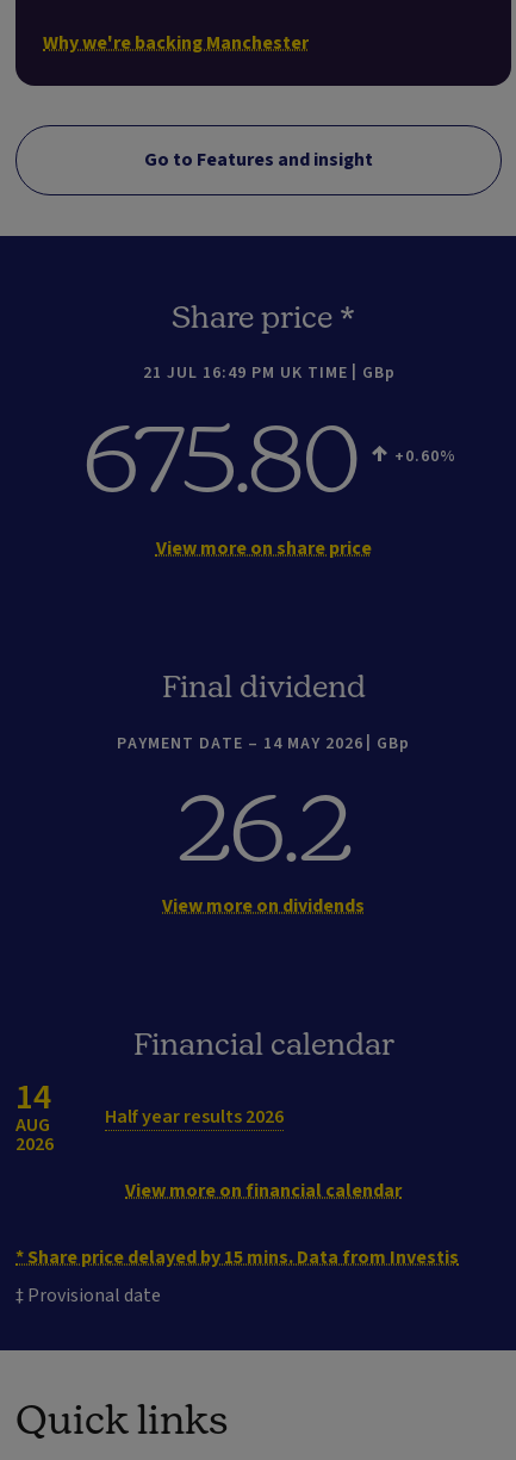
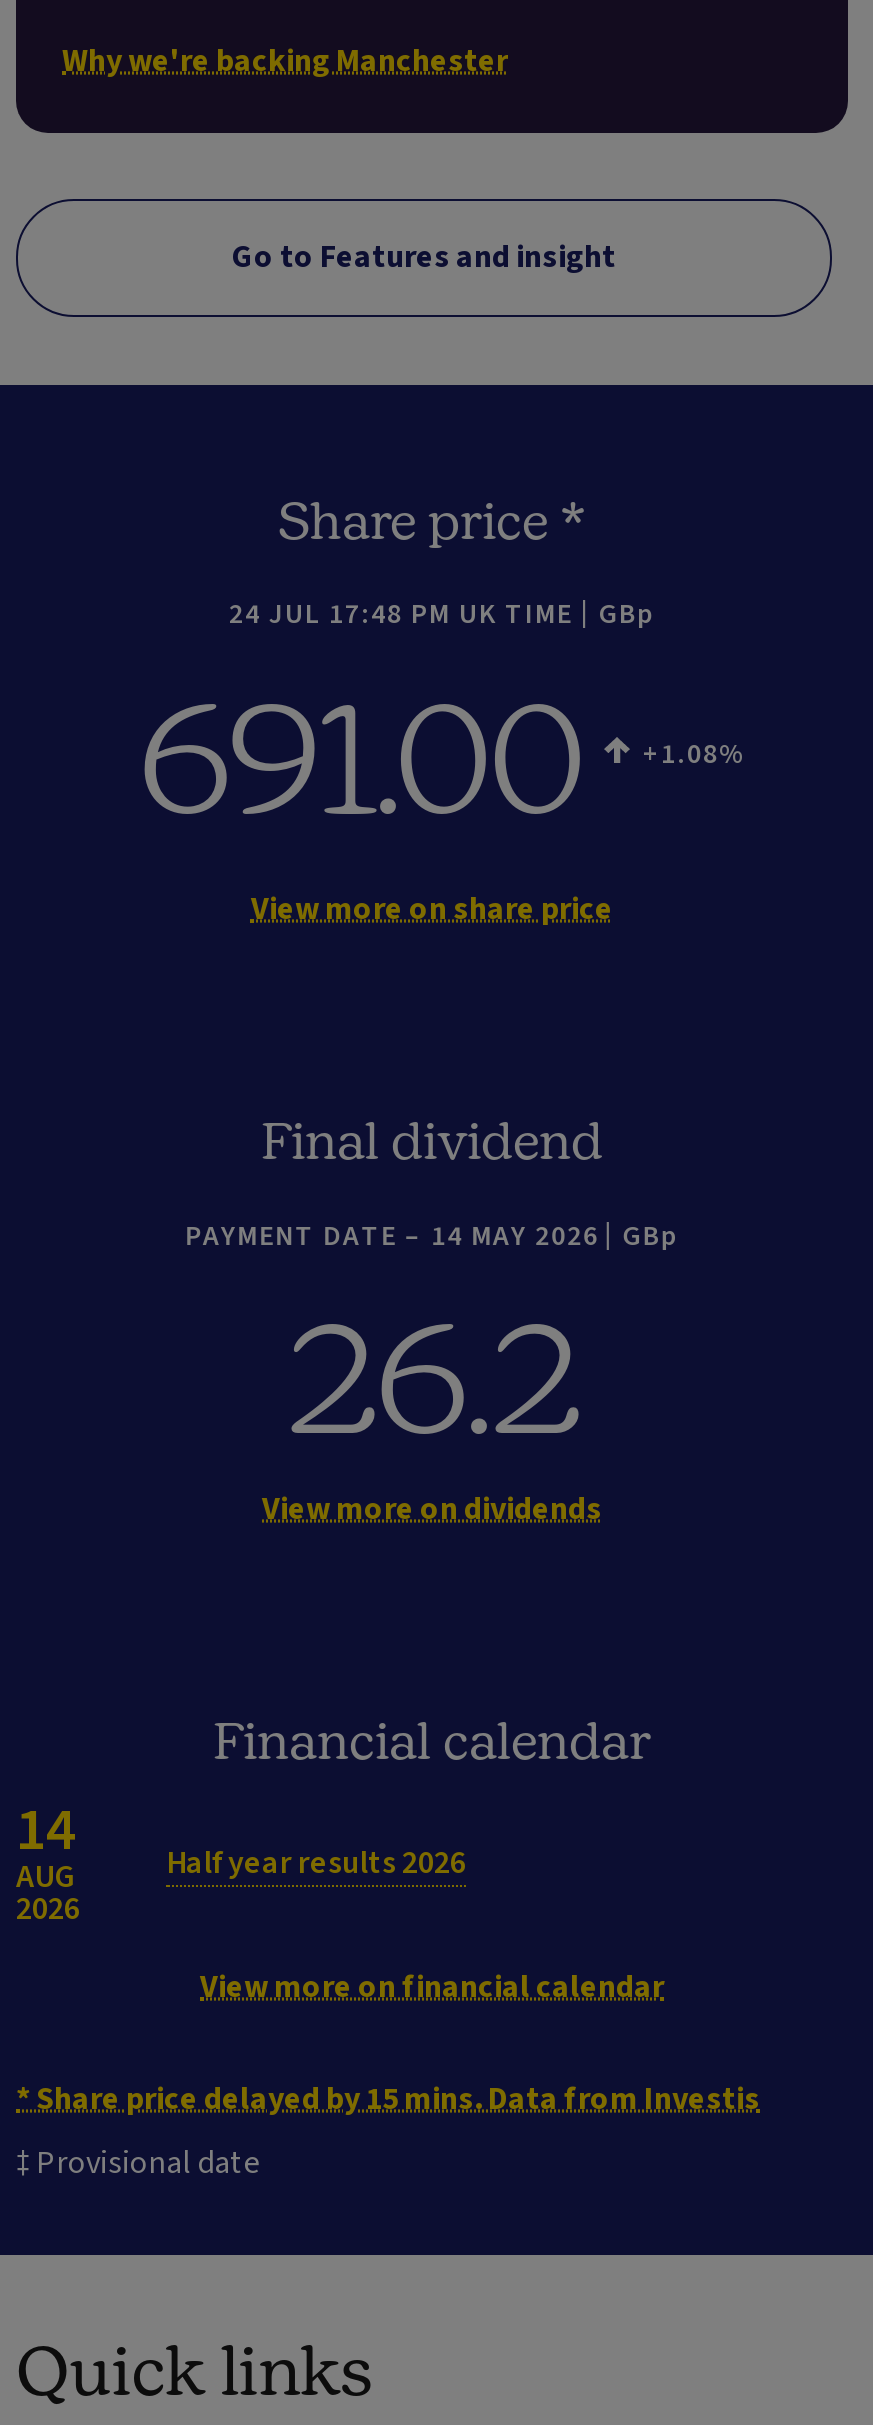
[142,361,396,385] 21 JUL 16:49 PM UK TIME GBp -> [229,595,655,635] 24 JUL 17:48 PM UK TIME GBp
[82,404,358,506] 675.80 -> [137,667,581,839] 691.00
[394,444,440,468] +0.60 -> [643,735,719,775] +1.08

